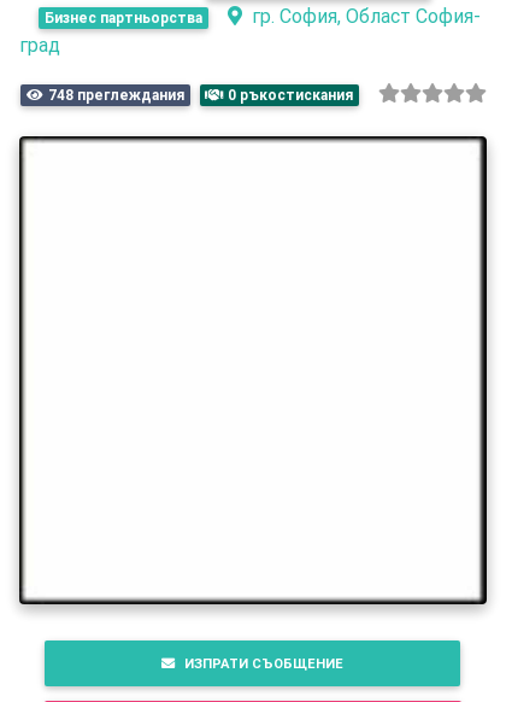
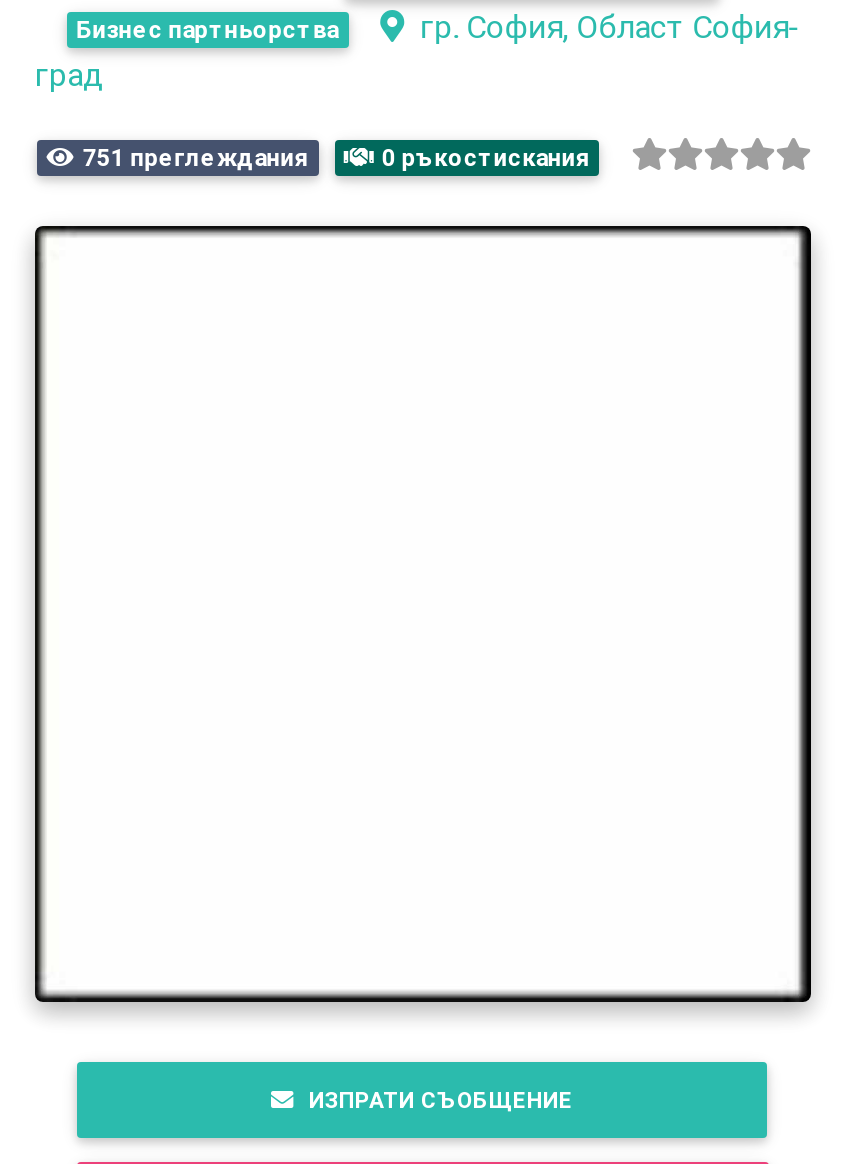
[48,86,184,104] 748 преглеждания -> [83,142,309,172] 751 преглеждания

